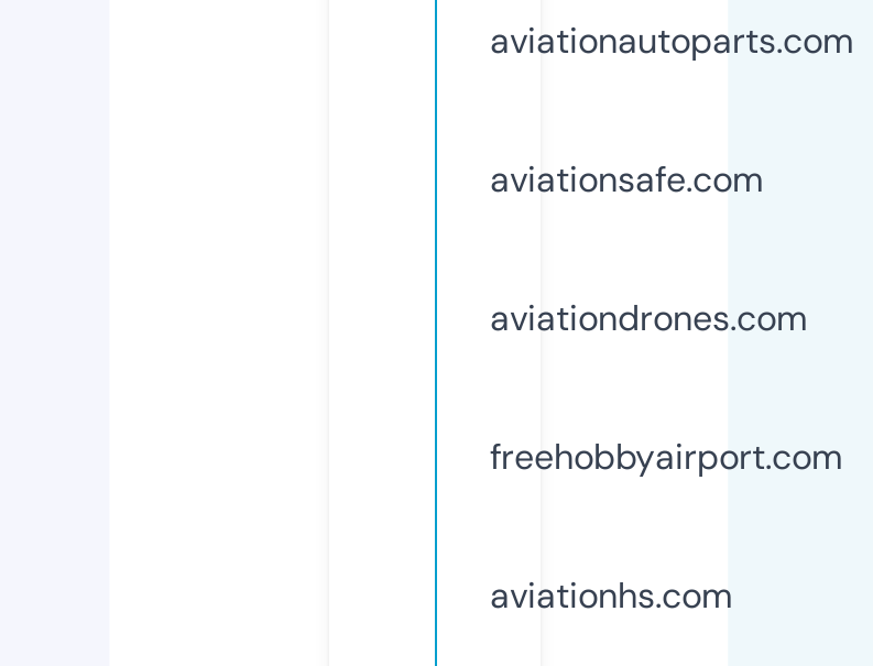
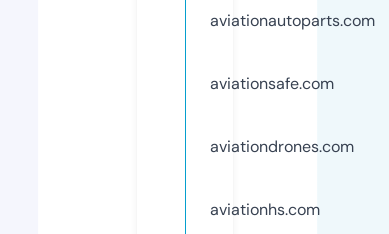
[490,433,842,480] freehobbyairport.com -> none

